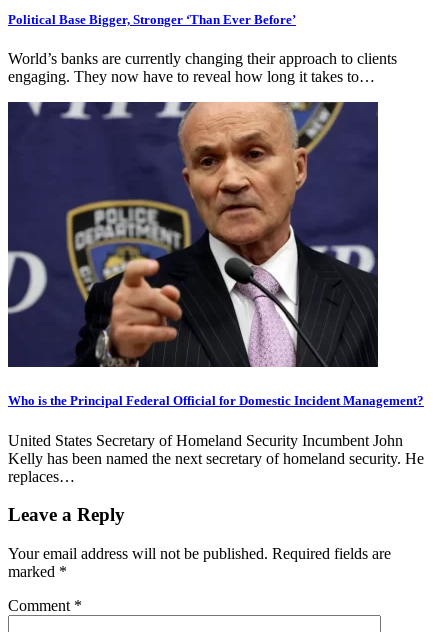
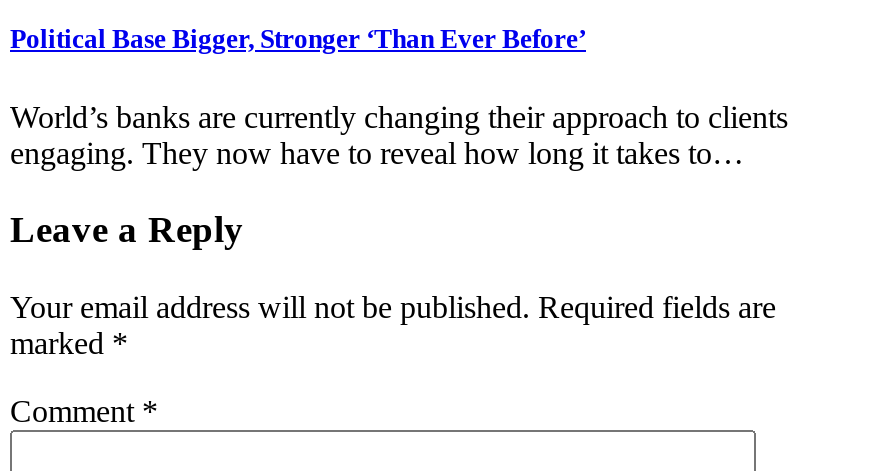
[7,101,424,485] [image] | Who is the Principal Federal Official for Domestic Incident Management? | United States Secretary of Homeland Security Incumbent John | Kelly has been named the next secretary of homeland security. He | replaces… -> none

